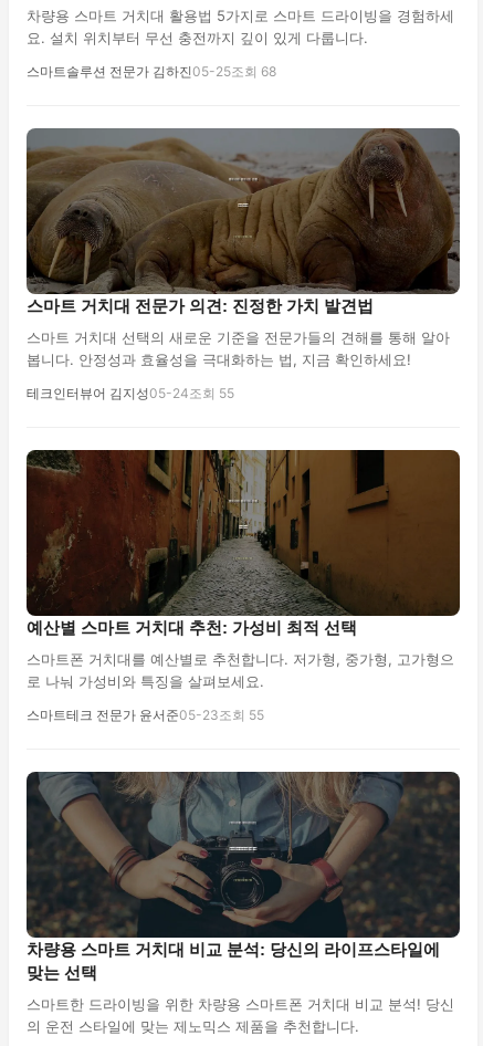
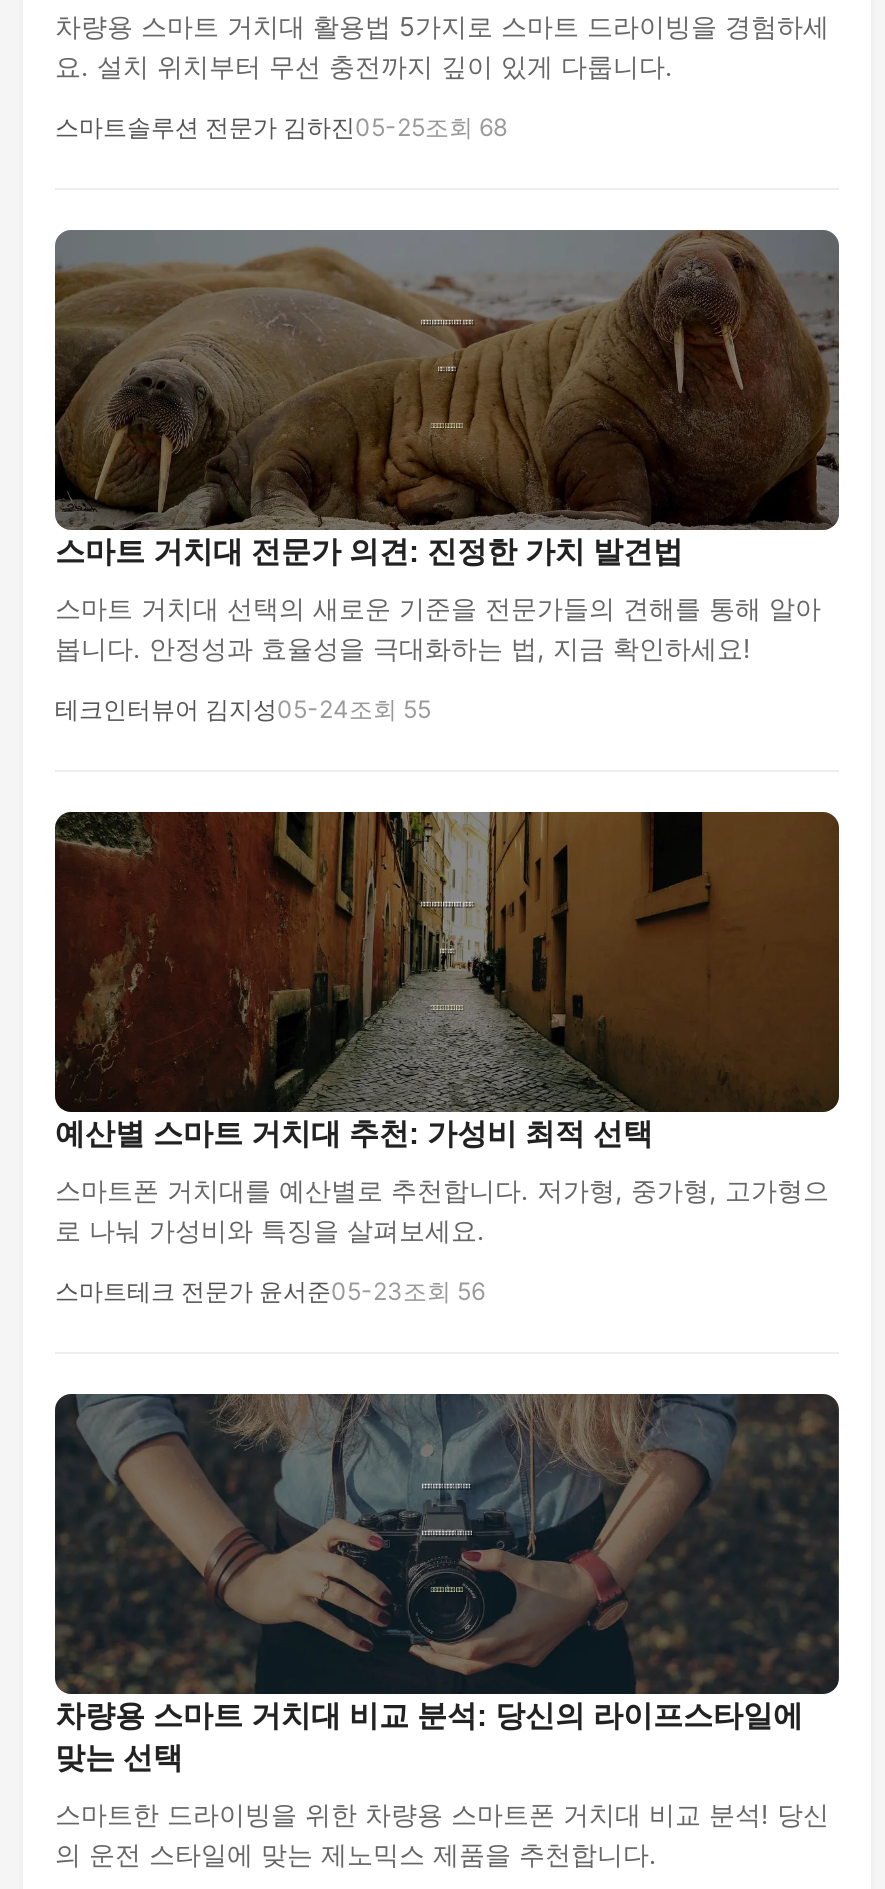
[27,707,264,723] 스마트테크 전문가 윤서준05-23조회 55 -> [55,1276,485,1306] 스마트테크 전문가 윤서준05-23조회 56

